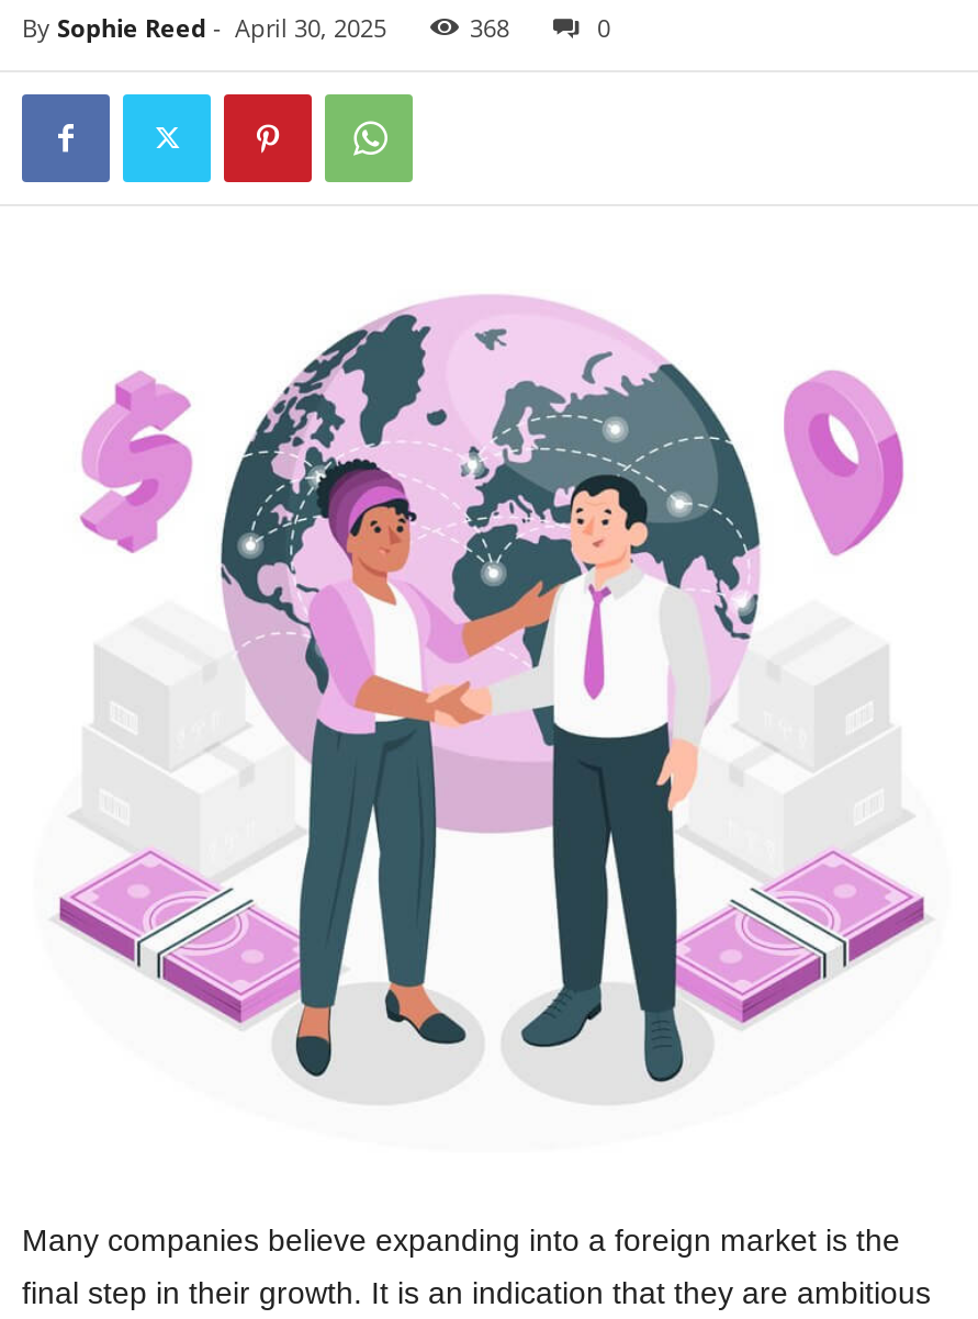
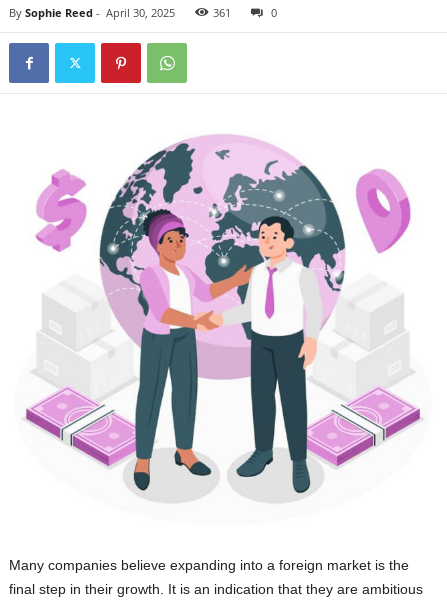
[470,11,509,44] 368 -> [213,5,231,20] 361

